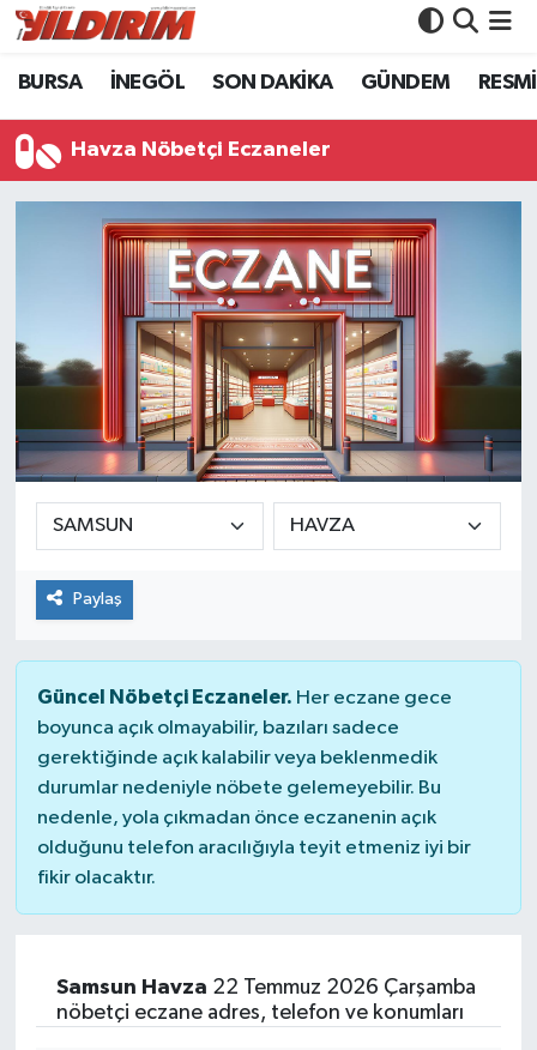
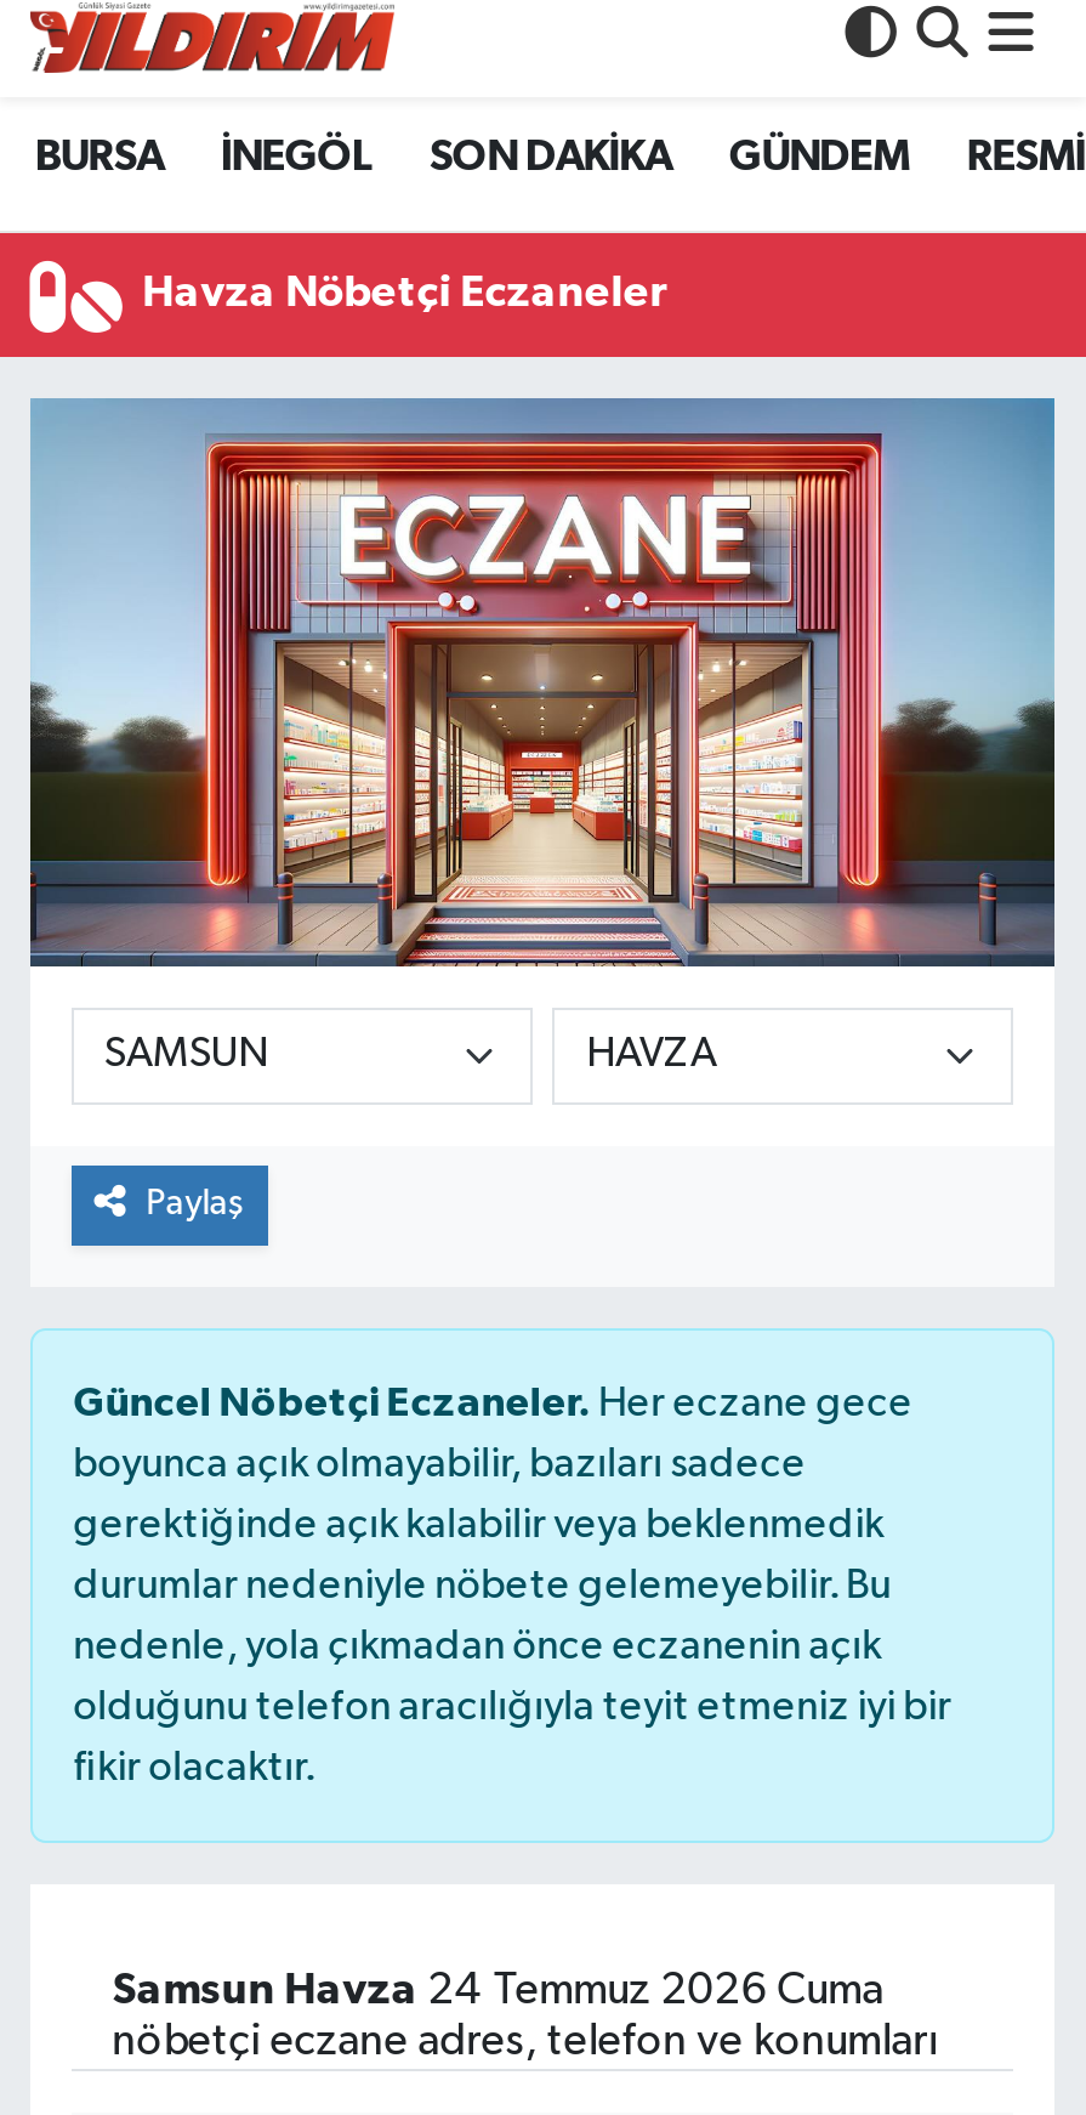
[56,977,476,998] Samsun Havza 22 Temmuz 2026 Çarşamba -> [112,1969,884,2012] Samsun Havza 24 Temmuz 2026 Cuma

